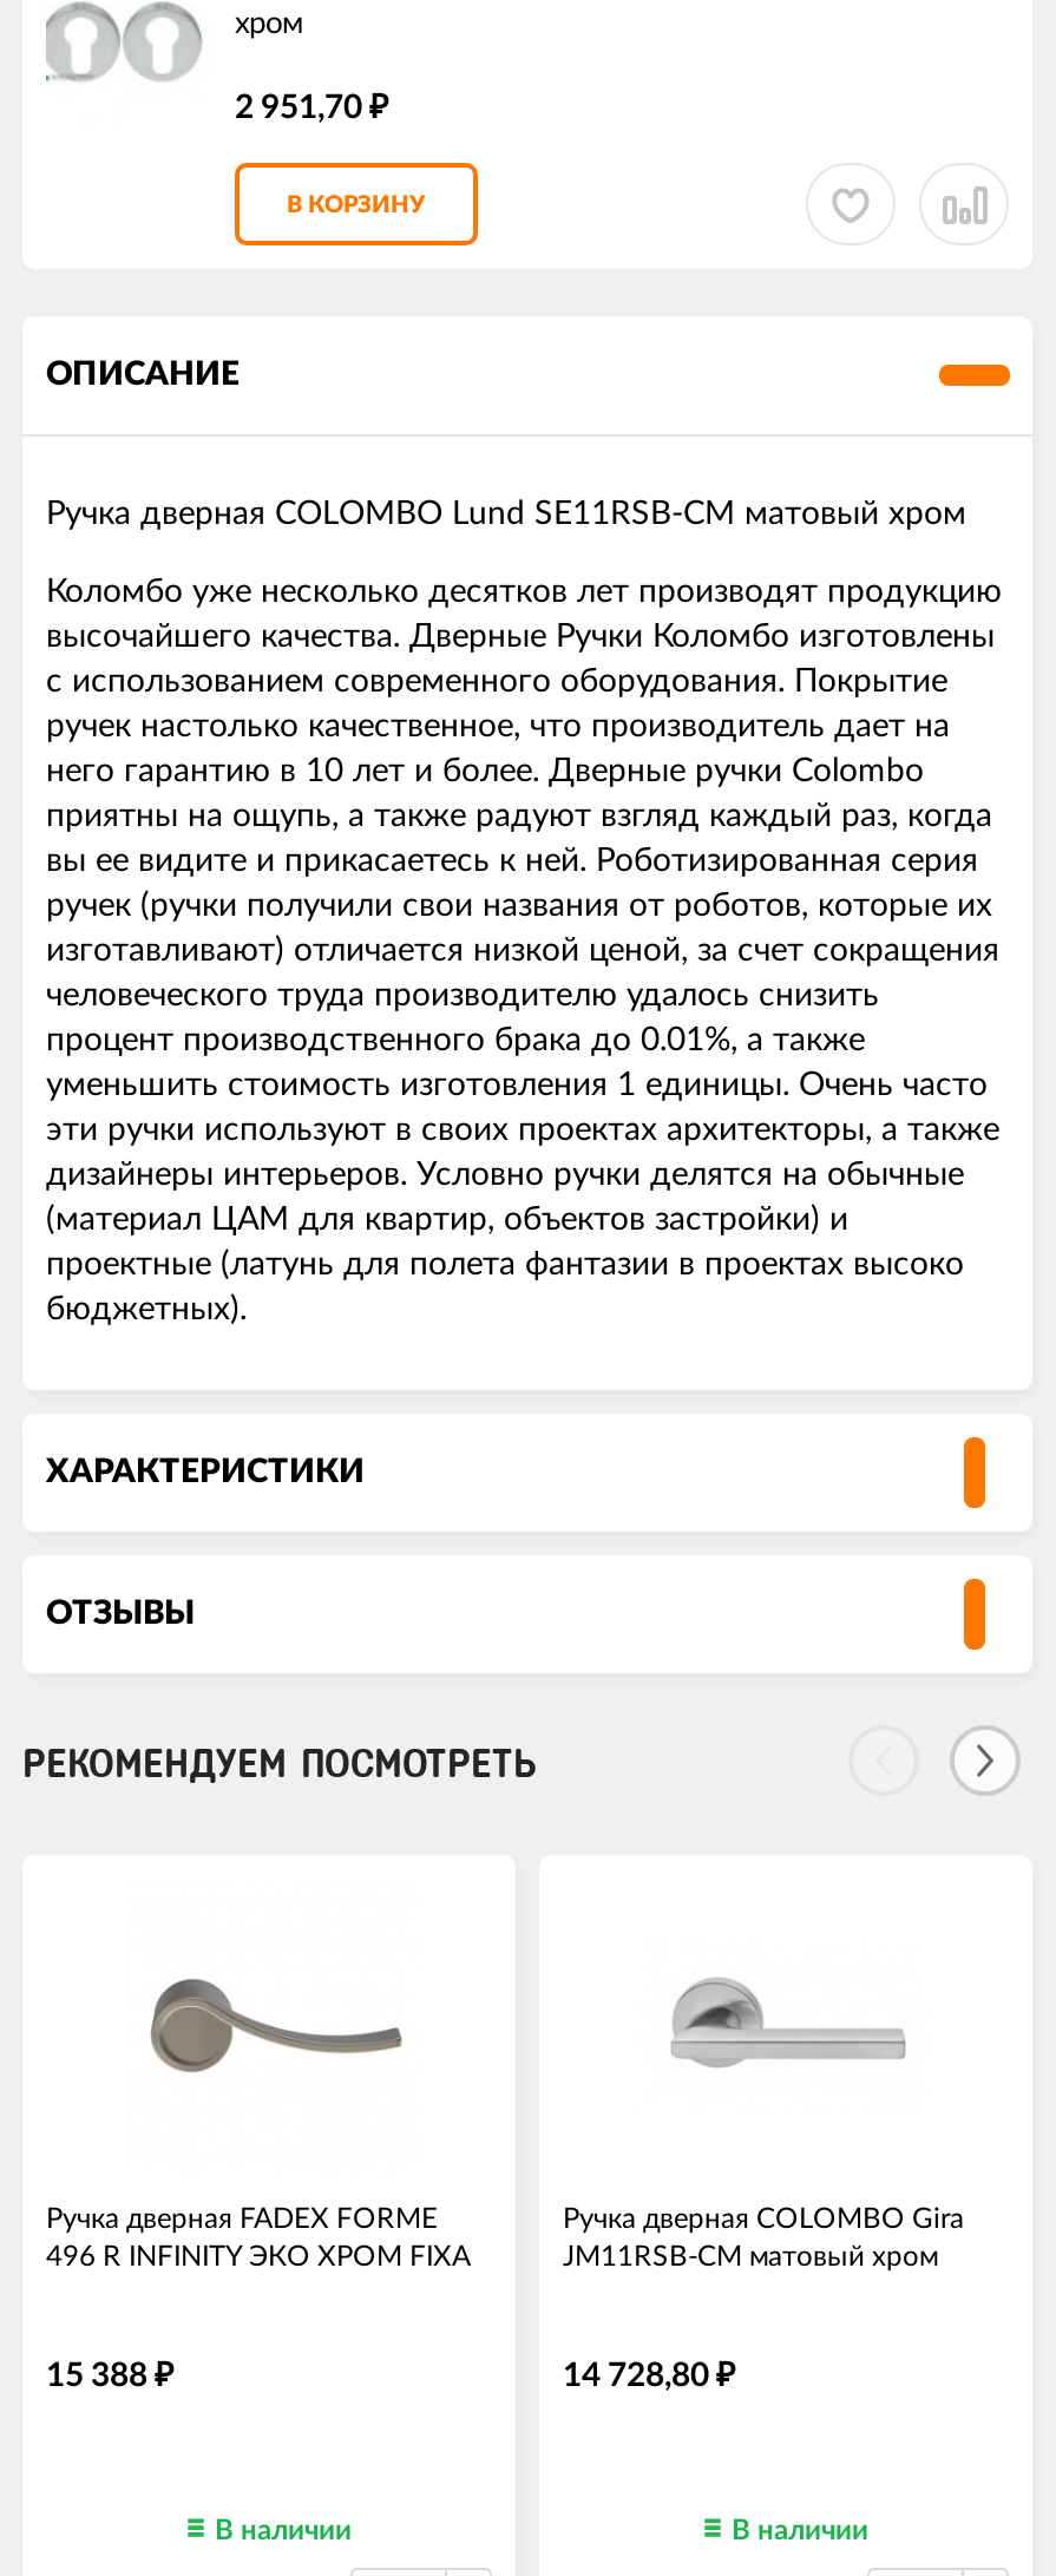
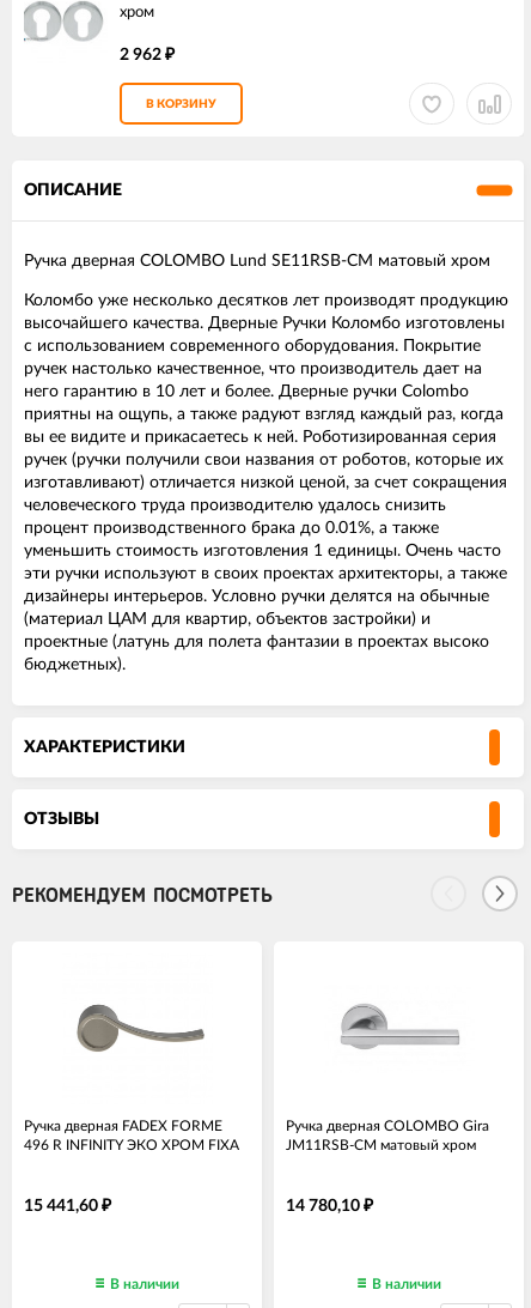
[235,92,388,125] 2 951,70 ₽ -> [120,47,175,63] 2 962 ₽
[46,2360,173,2393] 15 388 ₽ -> [24,1198,111,1215] 15 441,60 ₽
[563,2360,735,2393] 14 728,80 ₽ -> [286,1198,373,1215] 14 780,10 ₽

